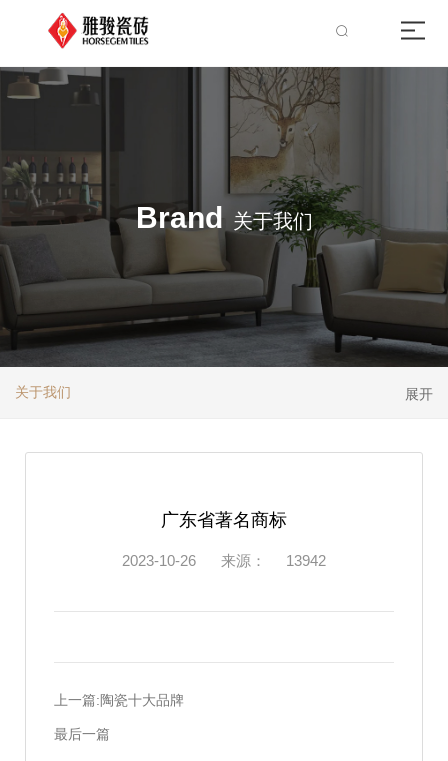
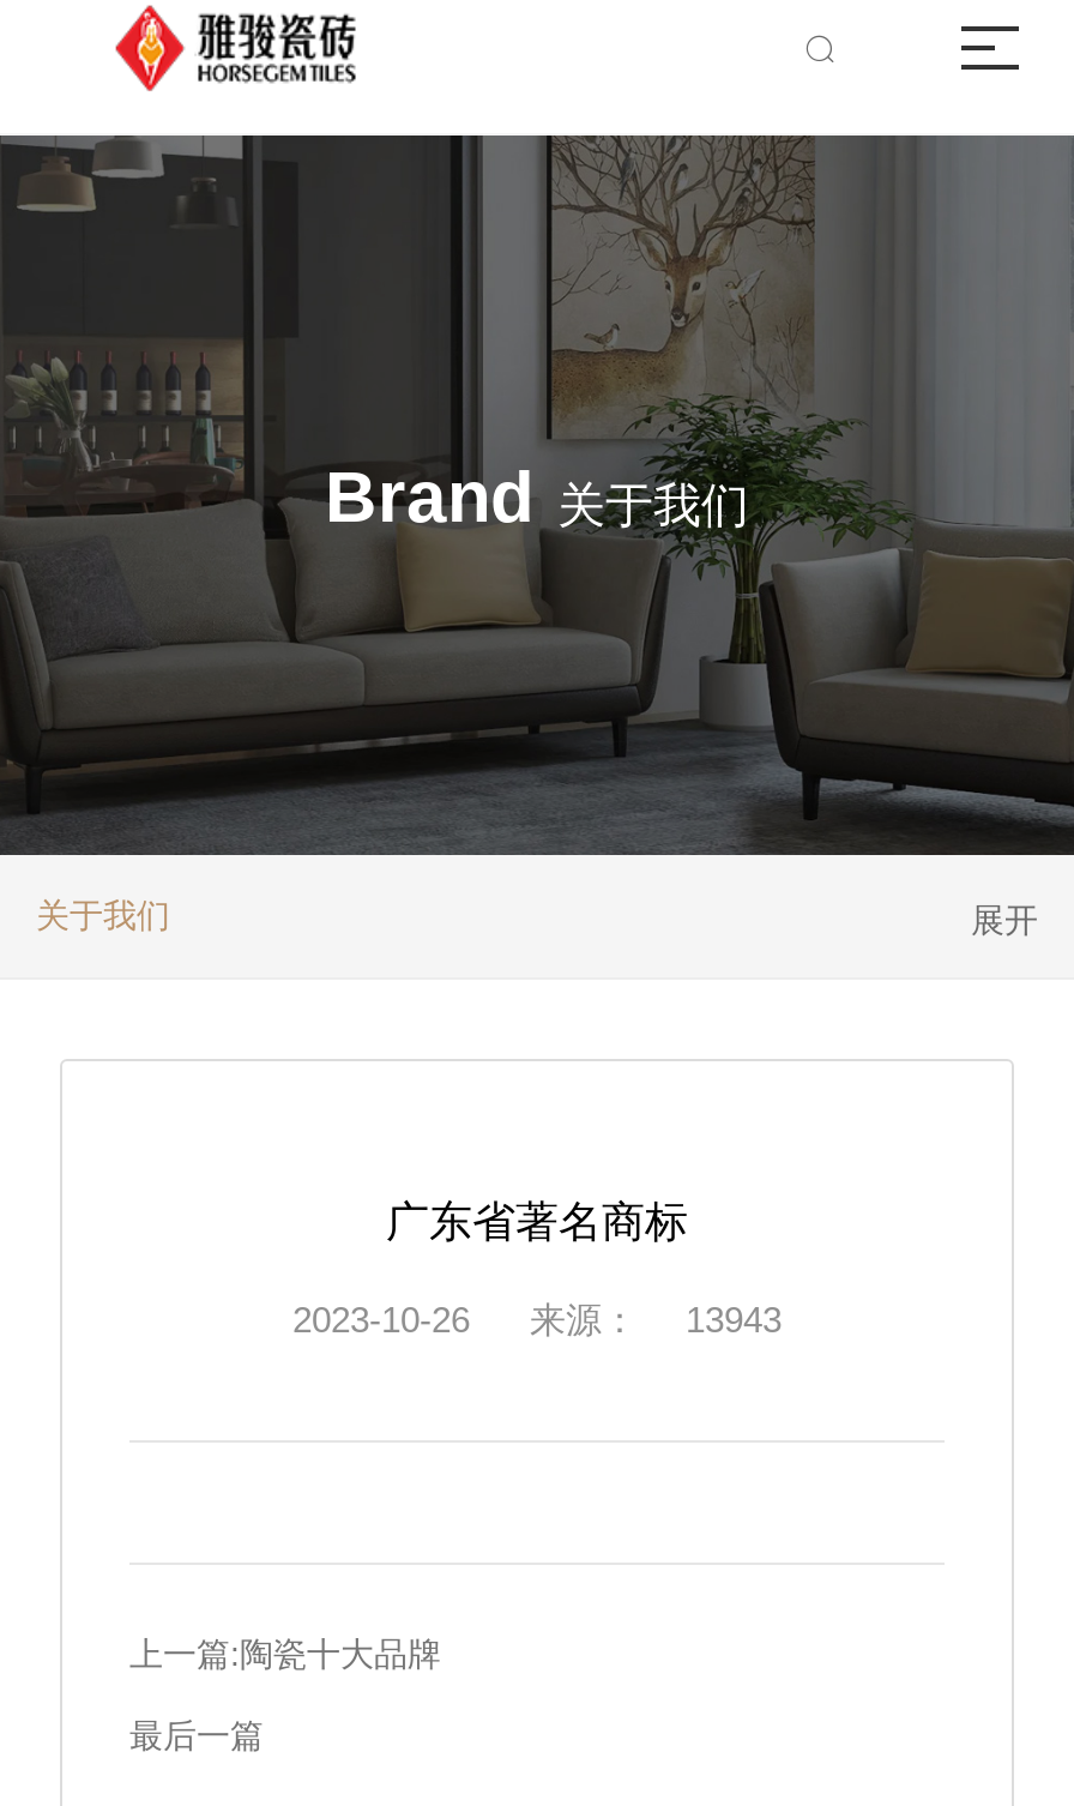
[122,552,326,569] 2023-10-26 来源： 13942 -> [292,1299,782,1340] 2023-10-26 来源： 13943

